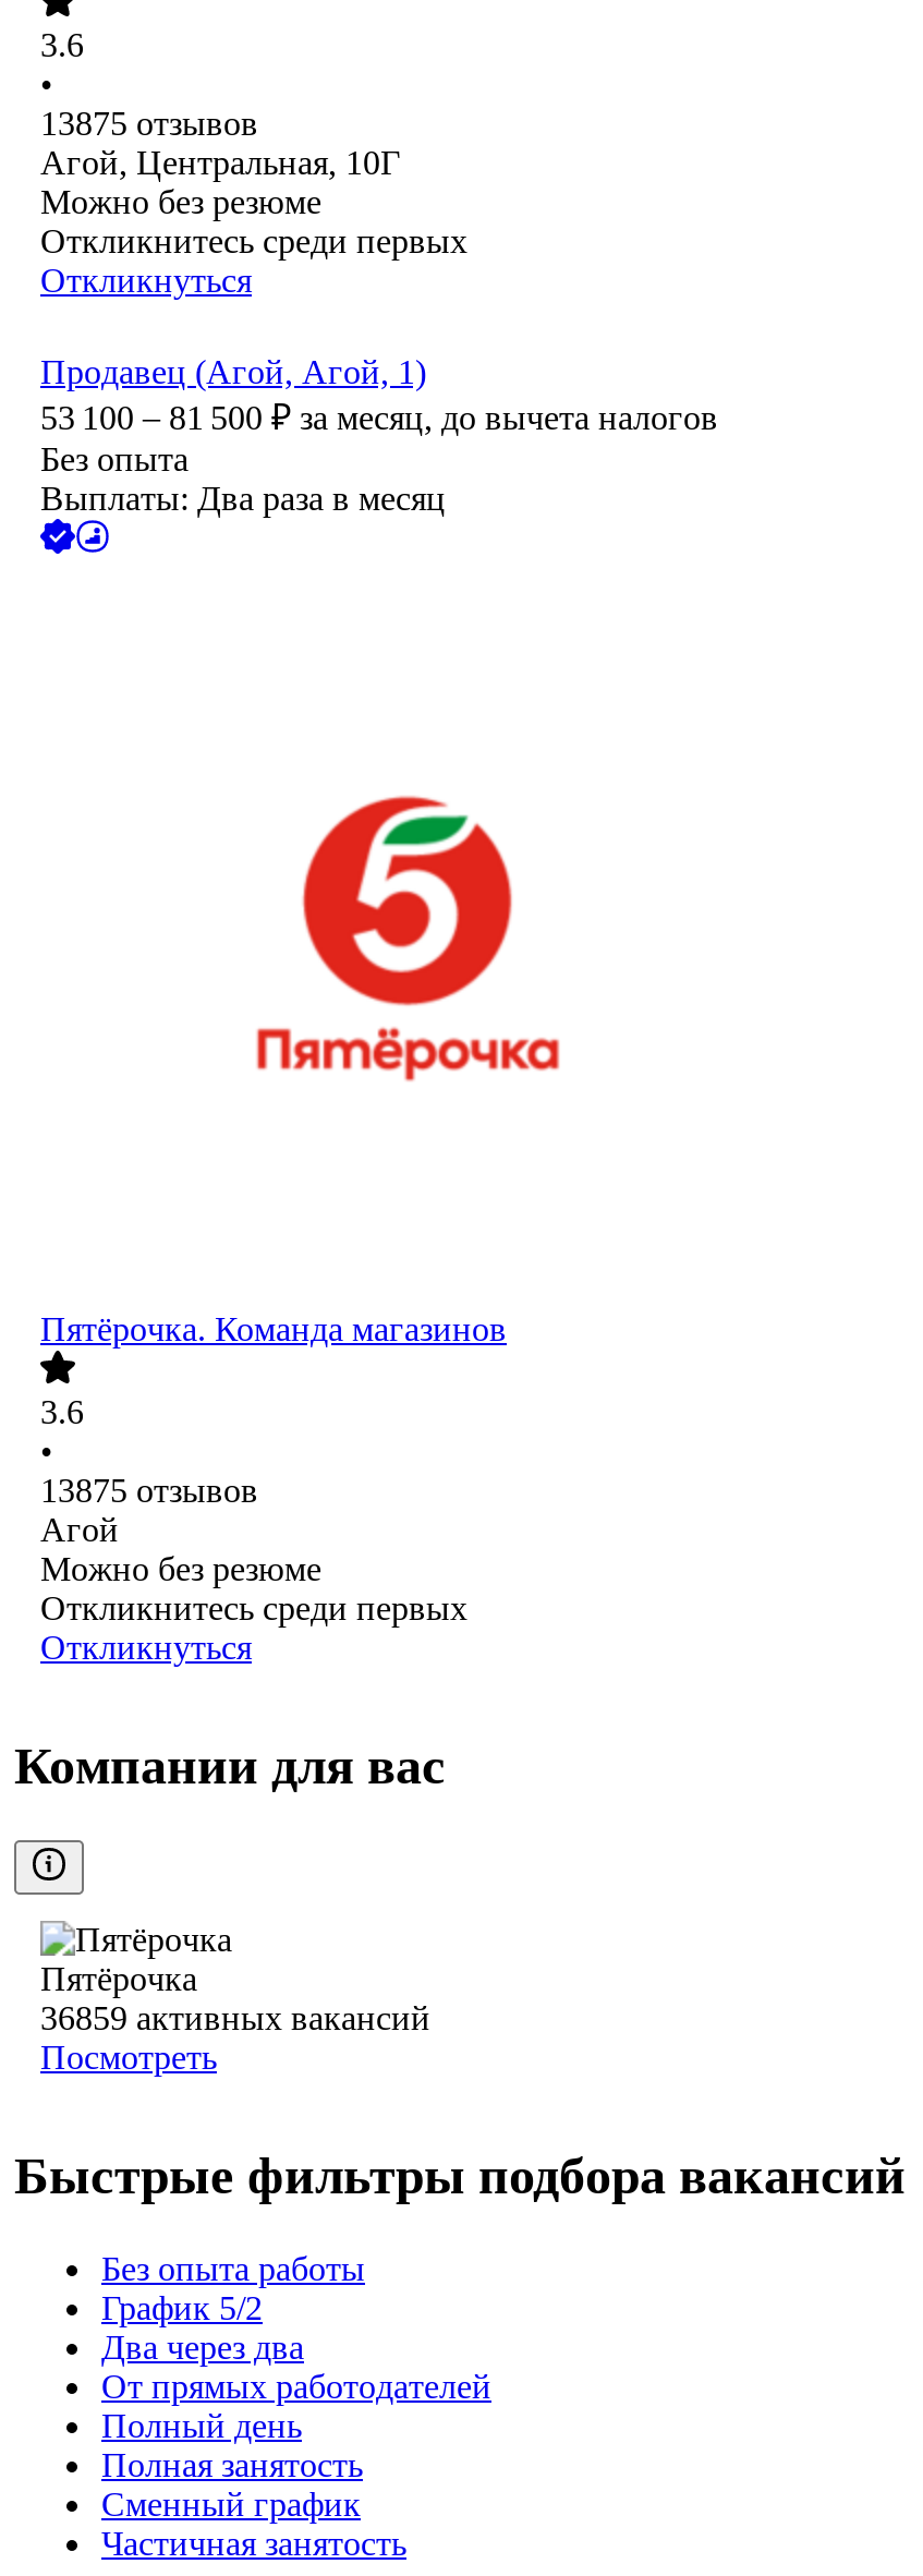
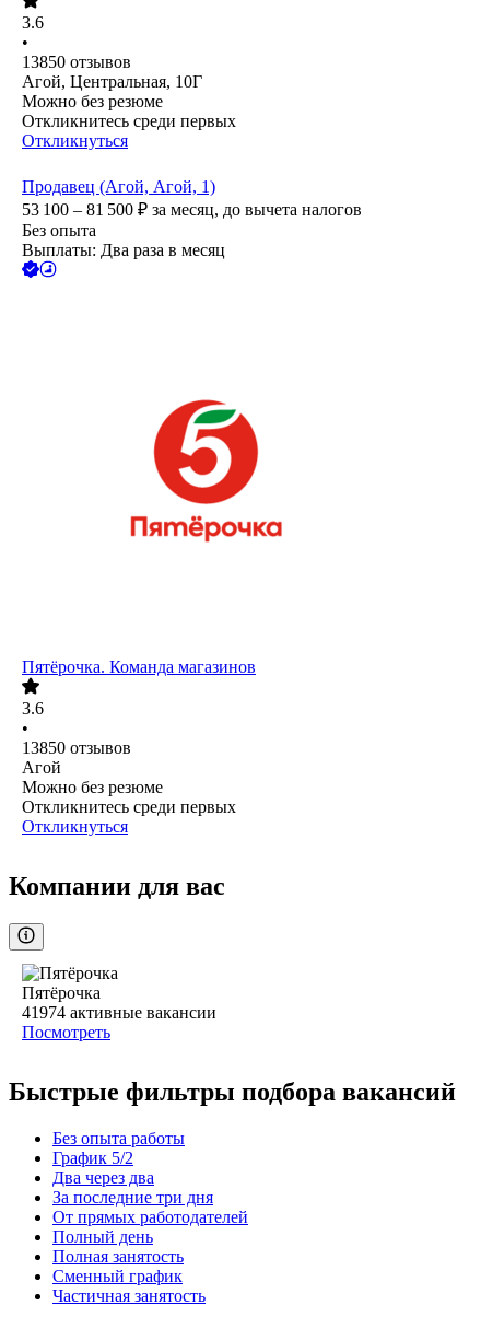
[40,106,258,143] 13875 отзывов -> [22,53,131,72] 13850 отзывов
[40,1473,258,1510] 13875 отзывов -> [22,739,131,757] 13850 отзывов
[40,2000,430,2037] 36859 активных вакансий -> [22,1003,216,1022] 41974 активные вакансии
none -> [52,1188,213,1207] За последние три дня

